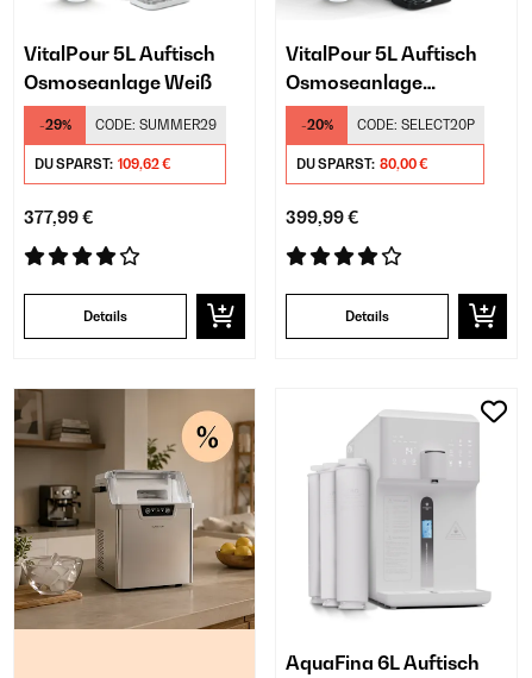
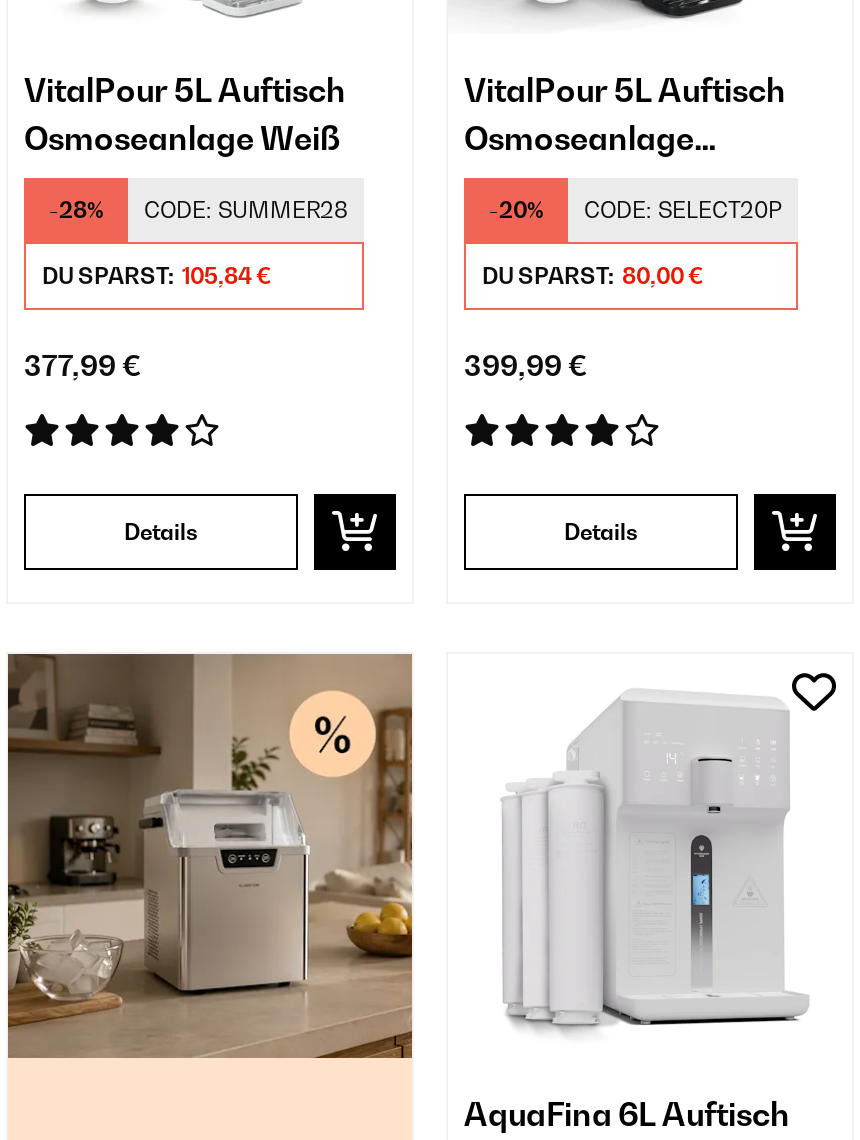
[39,117,71,133] -29% -> [49,196,103,224] -28%
[95,117,217,133] CODE: SUMMER29 -> [144,196,348,224] CODE: SUMMER28
[35,156,171,172] DU SPARST: 109,62 € -> [42,262,272,290] DU SPARST: 105,84 €

